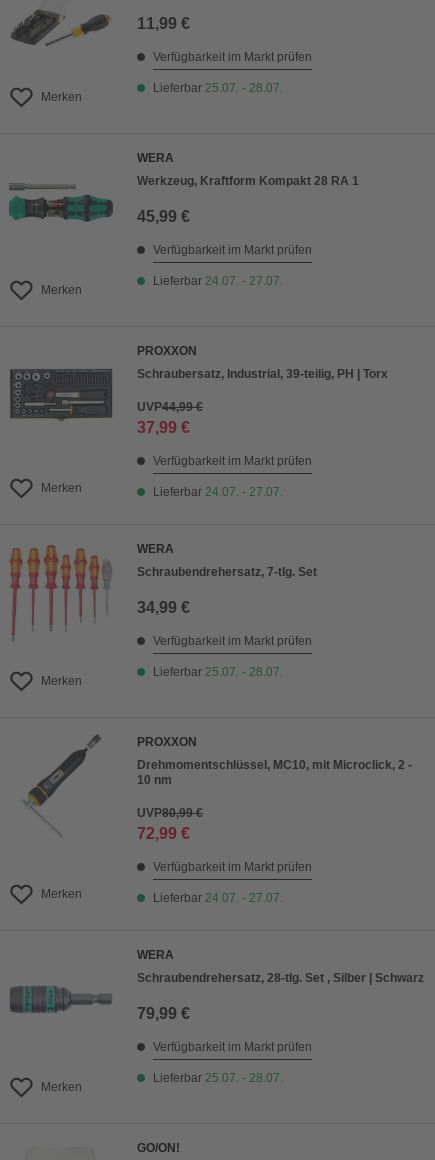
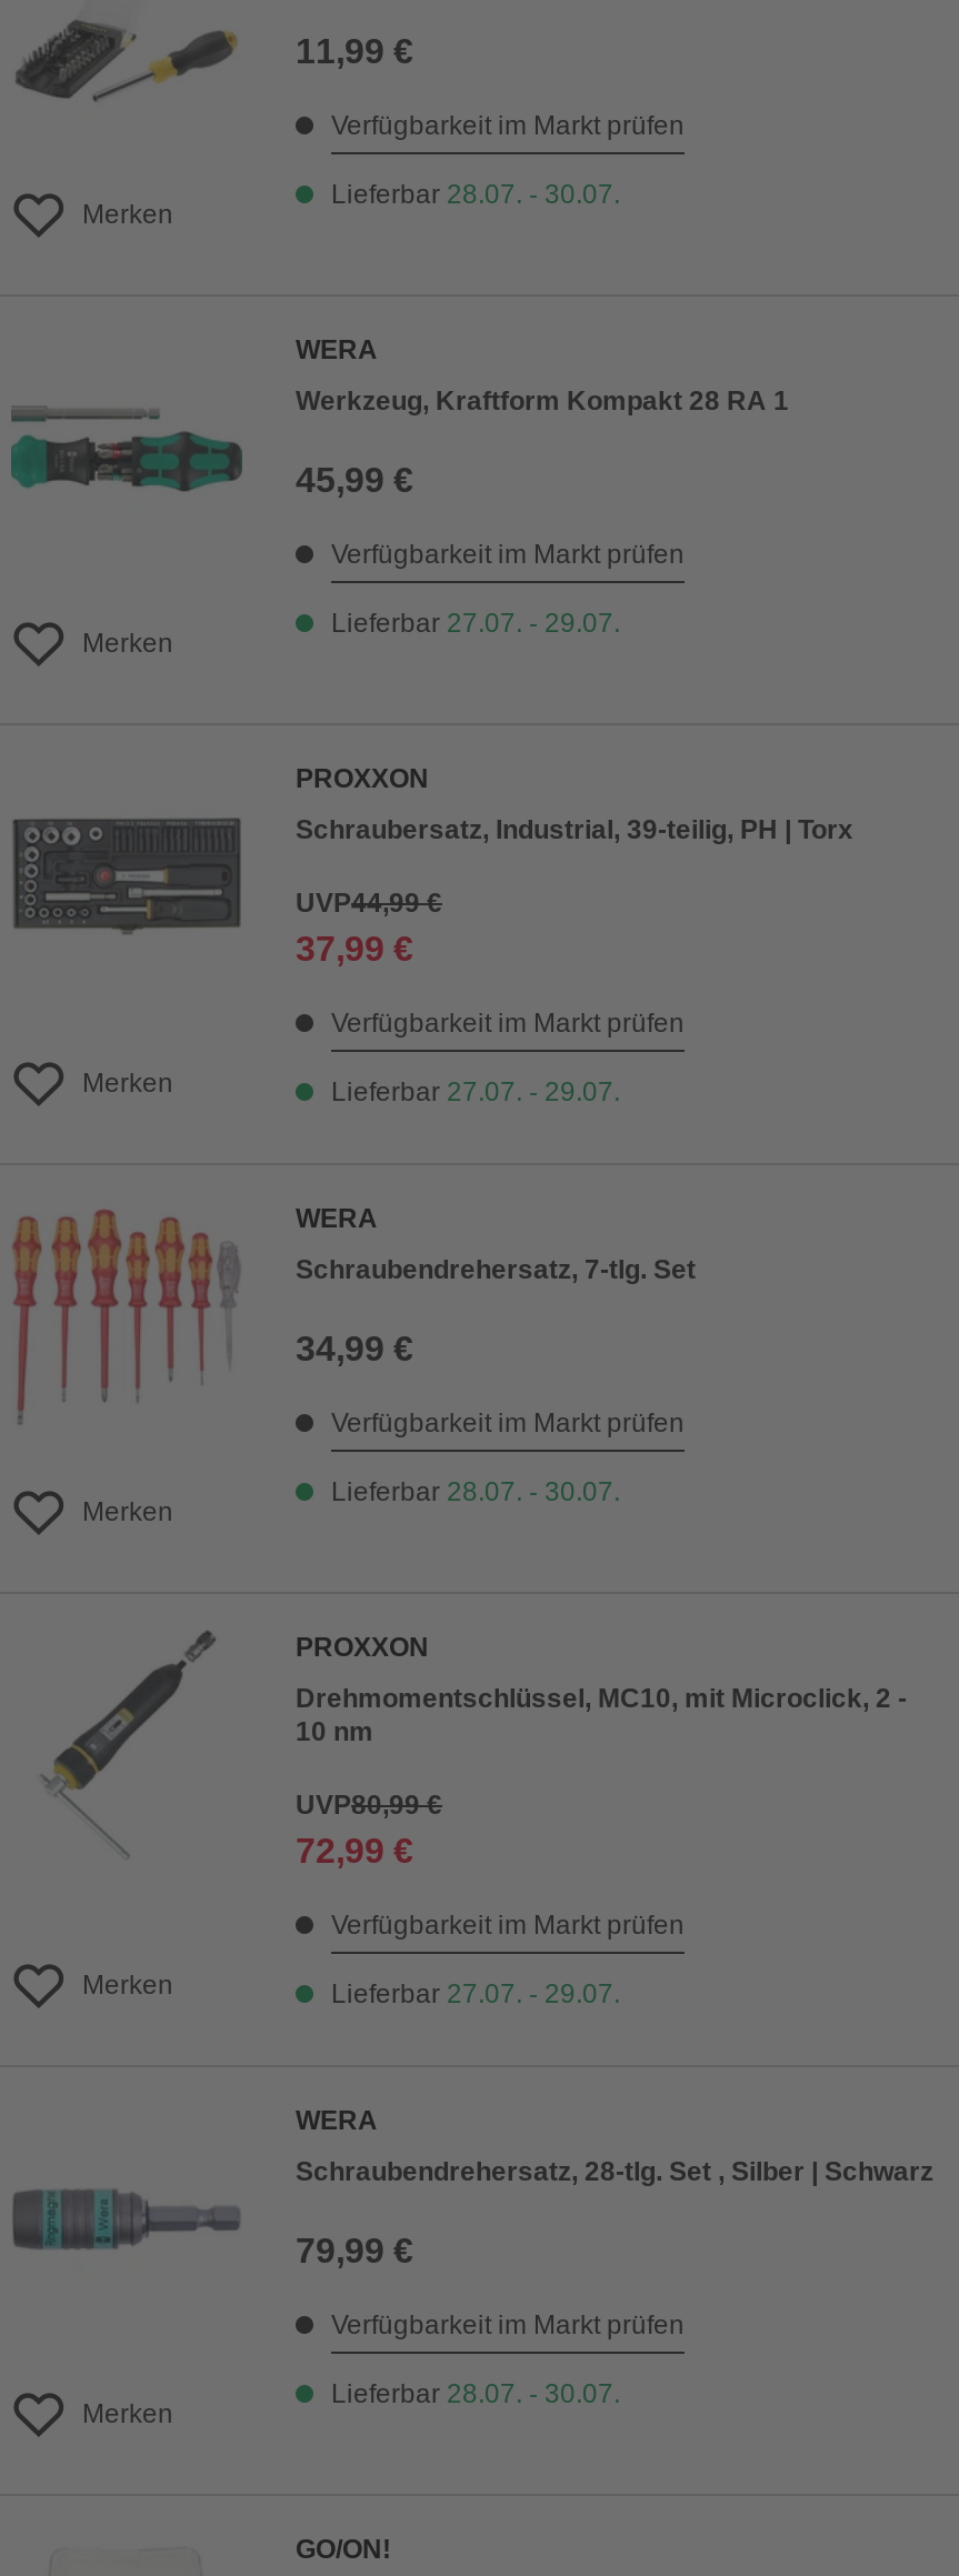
[153,81,283,95] Lieferbar 25.07. - 28.07. -> [331,179,620,210] Lieferbar 28.07. - 30.07.
[153,274,283,288] Lieferbar 24.07. - 27.07. -> [331,608,620,639] Lieferbar 27.07. - 29.07.
[153,485,283,499] Lieferbar 24.07. - 27.07. -> [331,1076,620,1107] Lieferbar 27.07. - 29.07.
[153,665,283,679] Lieferbar 25.07. - 28.07. -> [331,1476,620,1507] Lieferbar 28.07. - 30.07.
[153,891,283,905] Lieferbar 24.07. - 27.07. -> [331,1978,620,2009] Lieferbar 27.07. - 29.07.
[153,1071,283,1085] Lieferbar 25.07. - 28.07. -> [331,2378,620,2409] Lieferbar 28.07. - 30.07.

